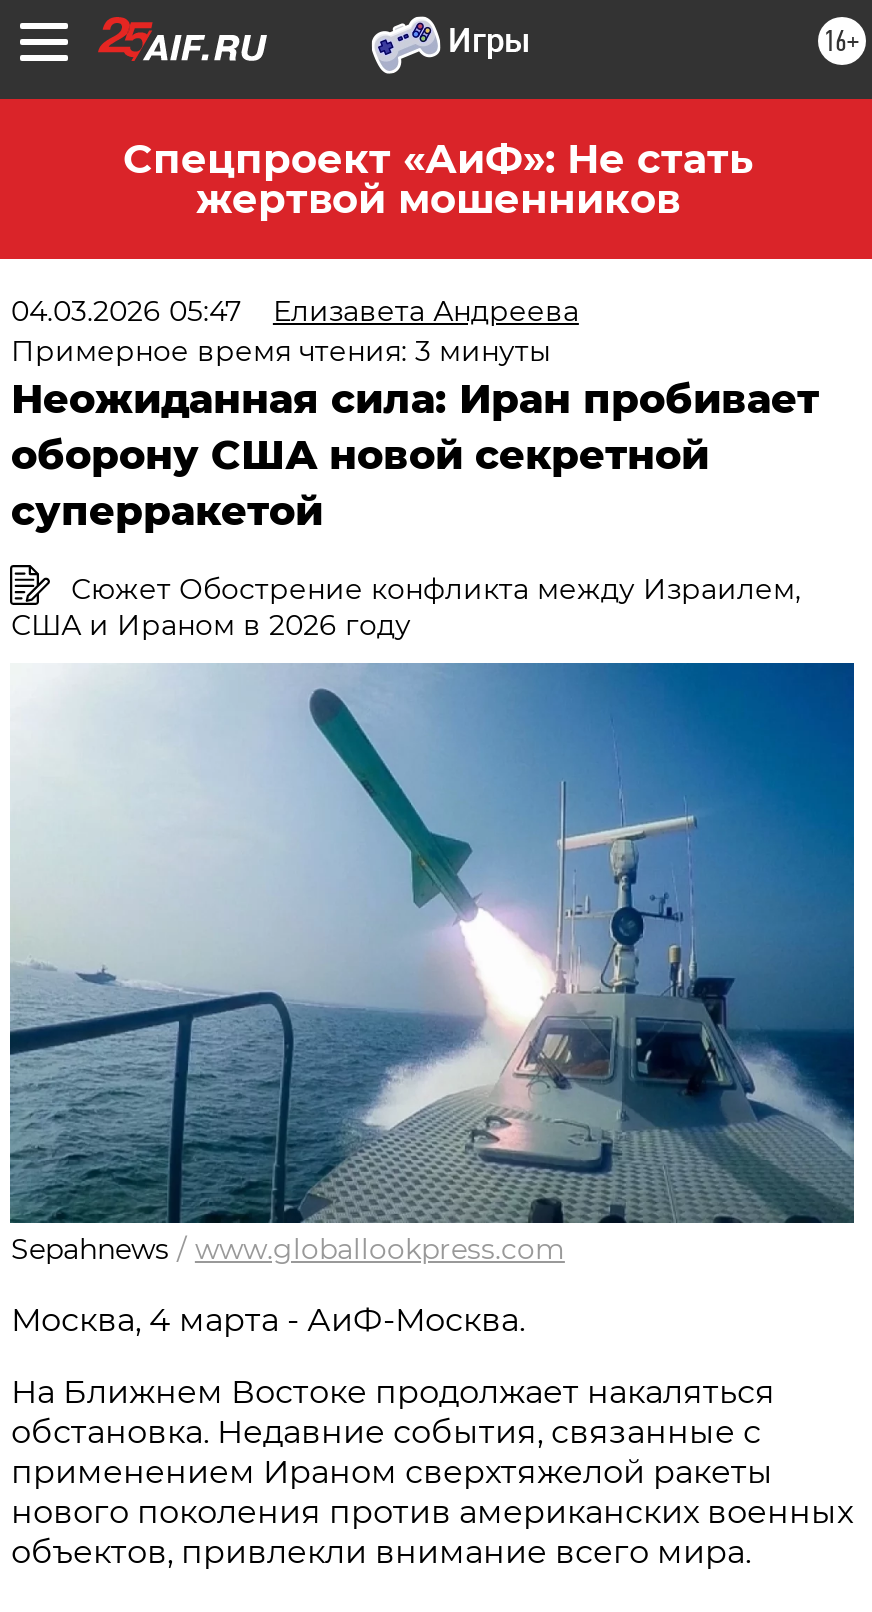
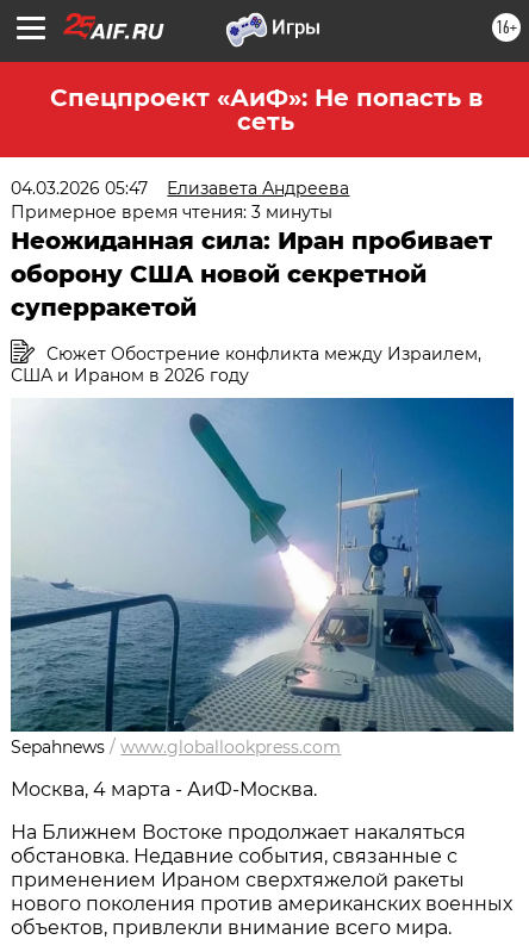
[123,135,753,223] Спецпроект «АиФ»: Не стать | жертвой мошенников -> [49,83,482,136] Спецпроект «АиФ»: Не попасть в | сеть

